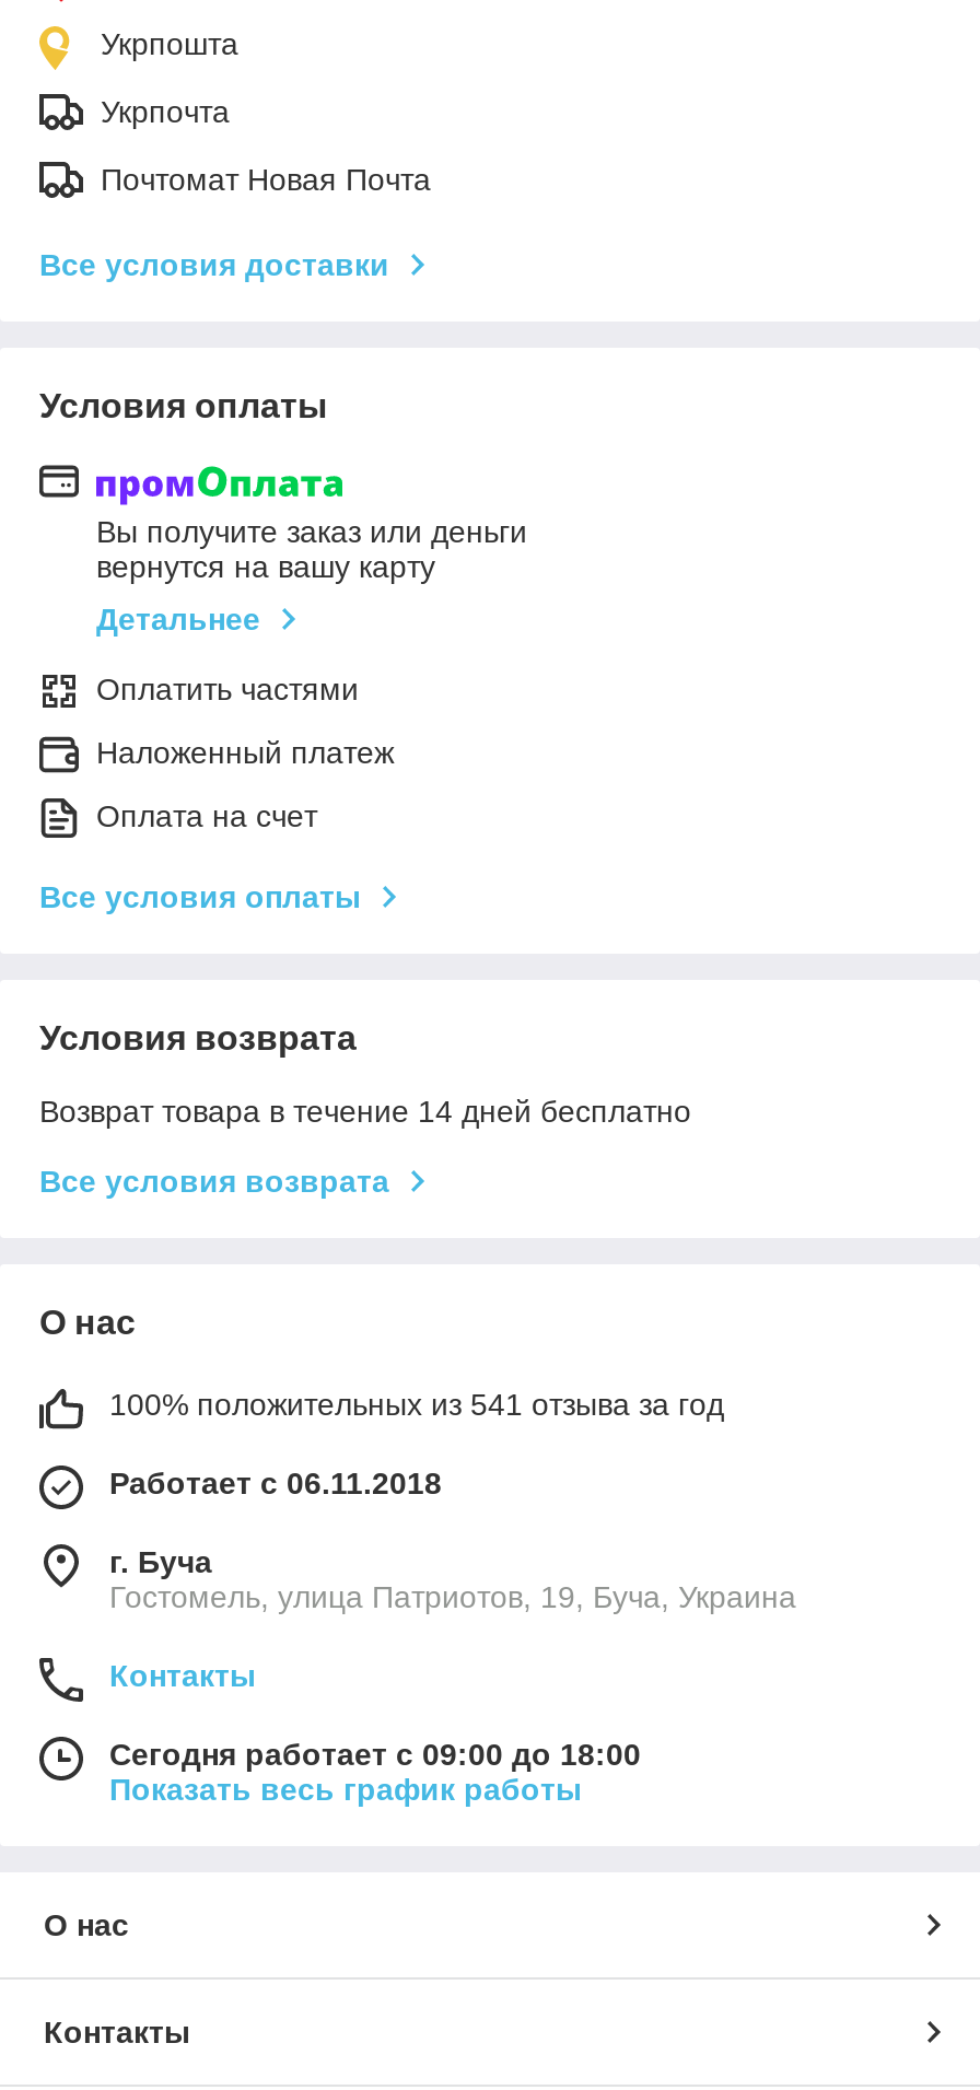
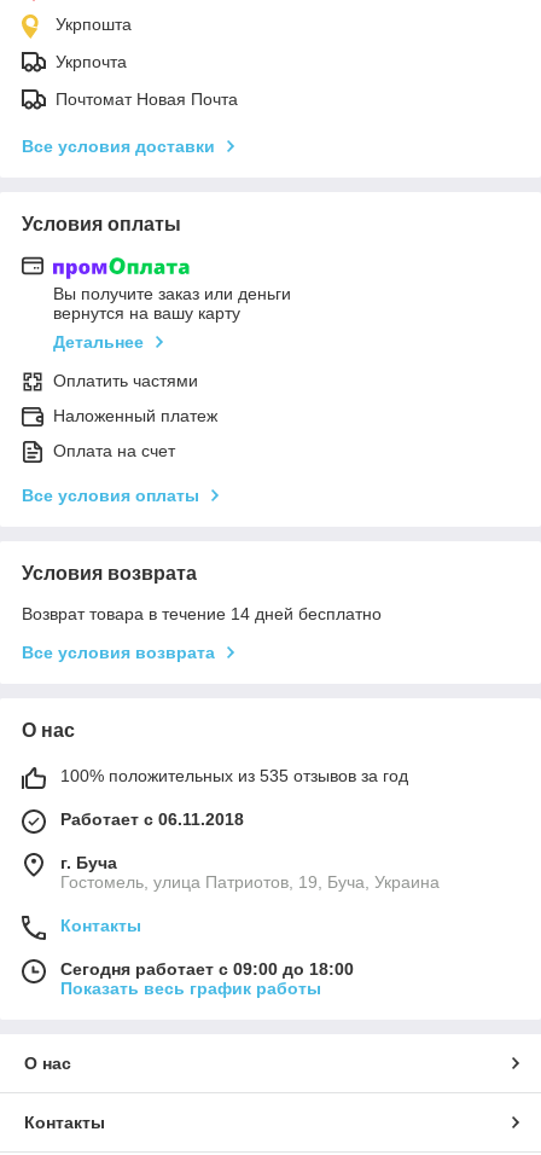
[109,1387,724,1422] 100% положительных из 541 отзыва за год -> [60,766,408,786] 100% положительных из 535 отзывов за год

